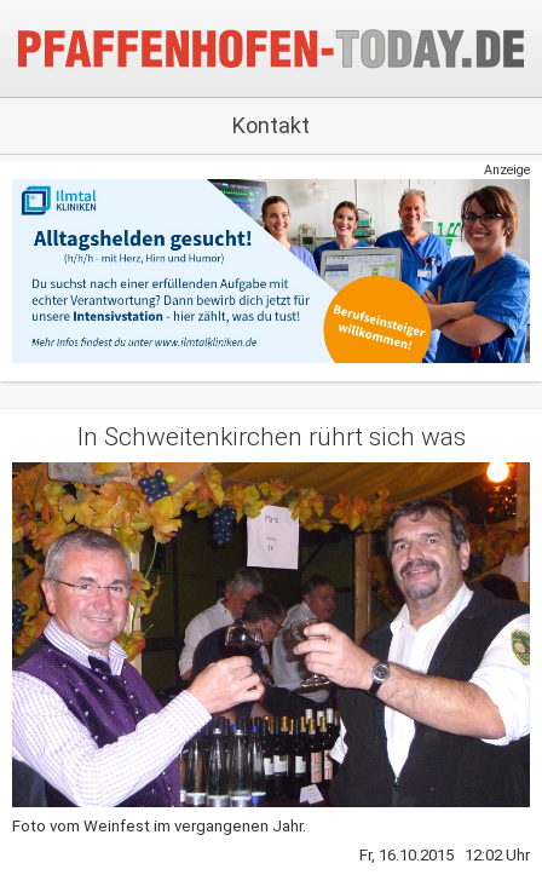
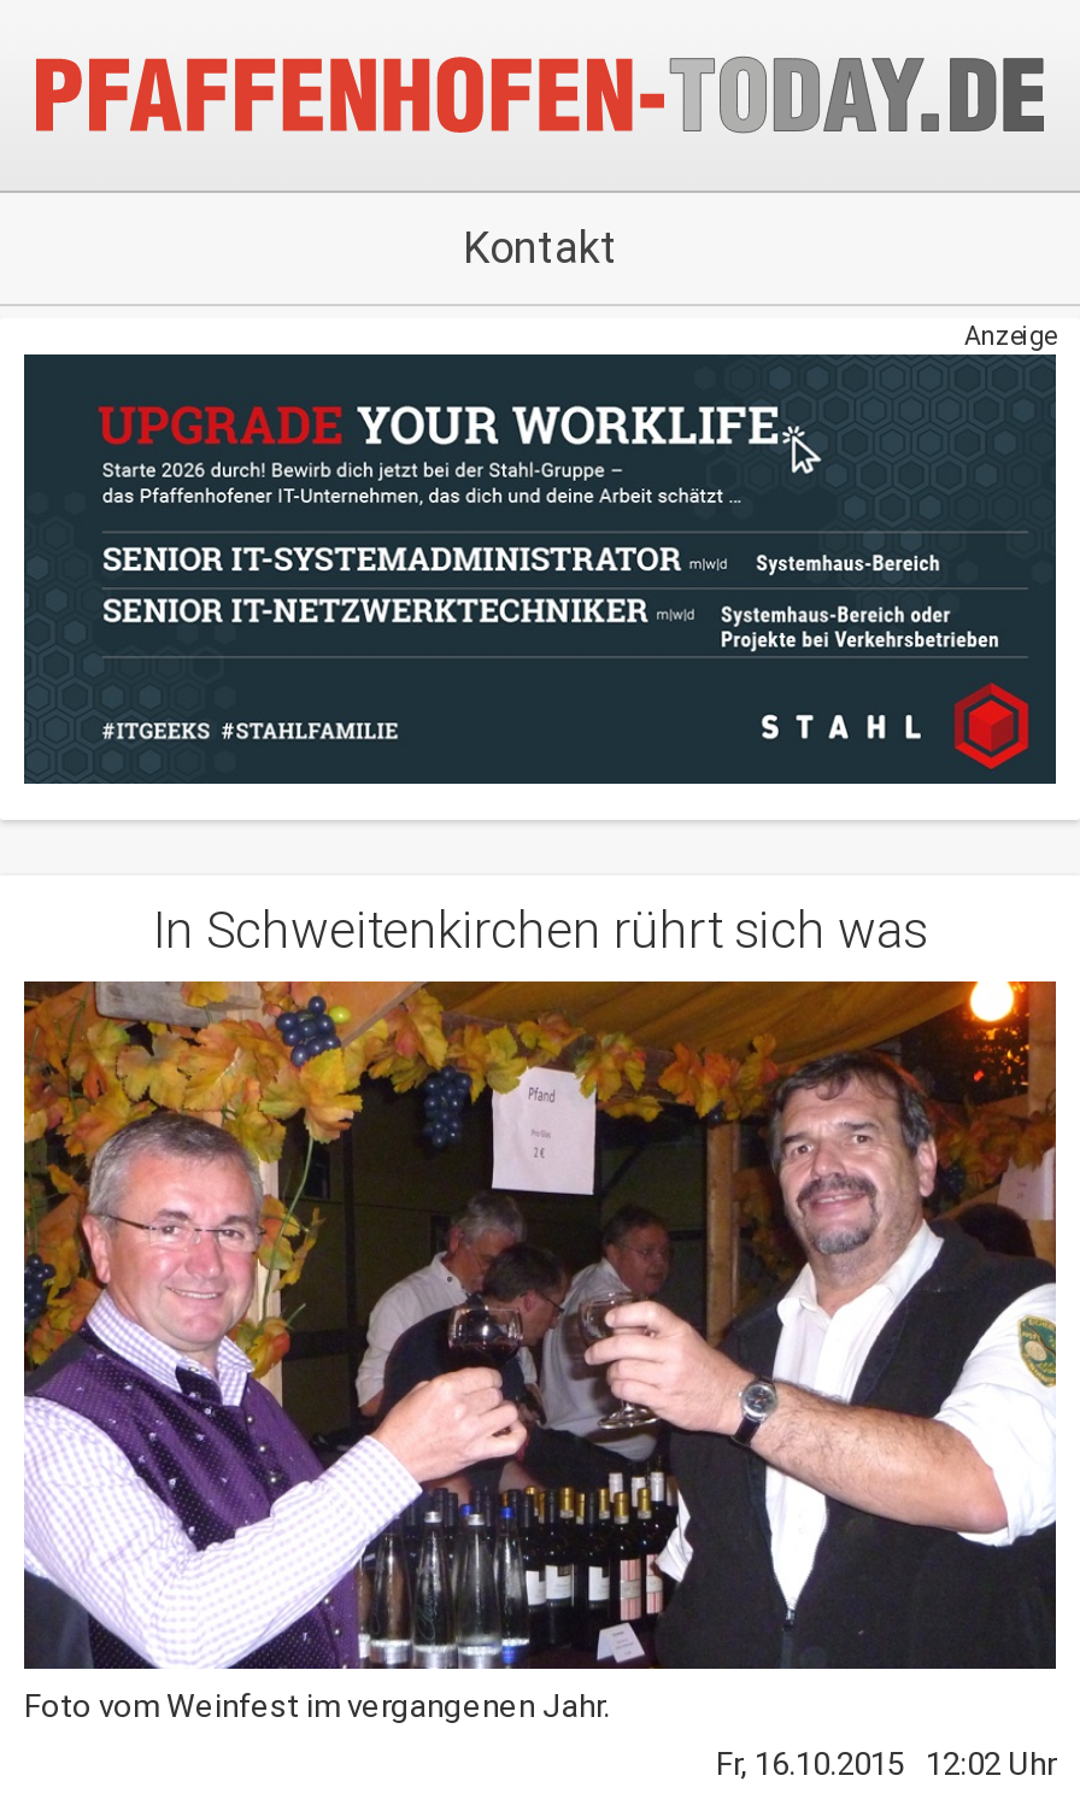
[12,179,531,364] [image] -> [22,352,1058,786] [image]

